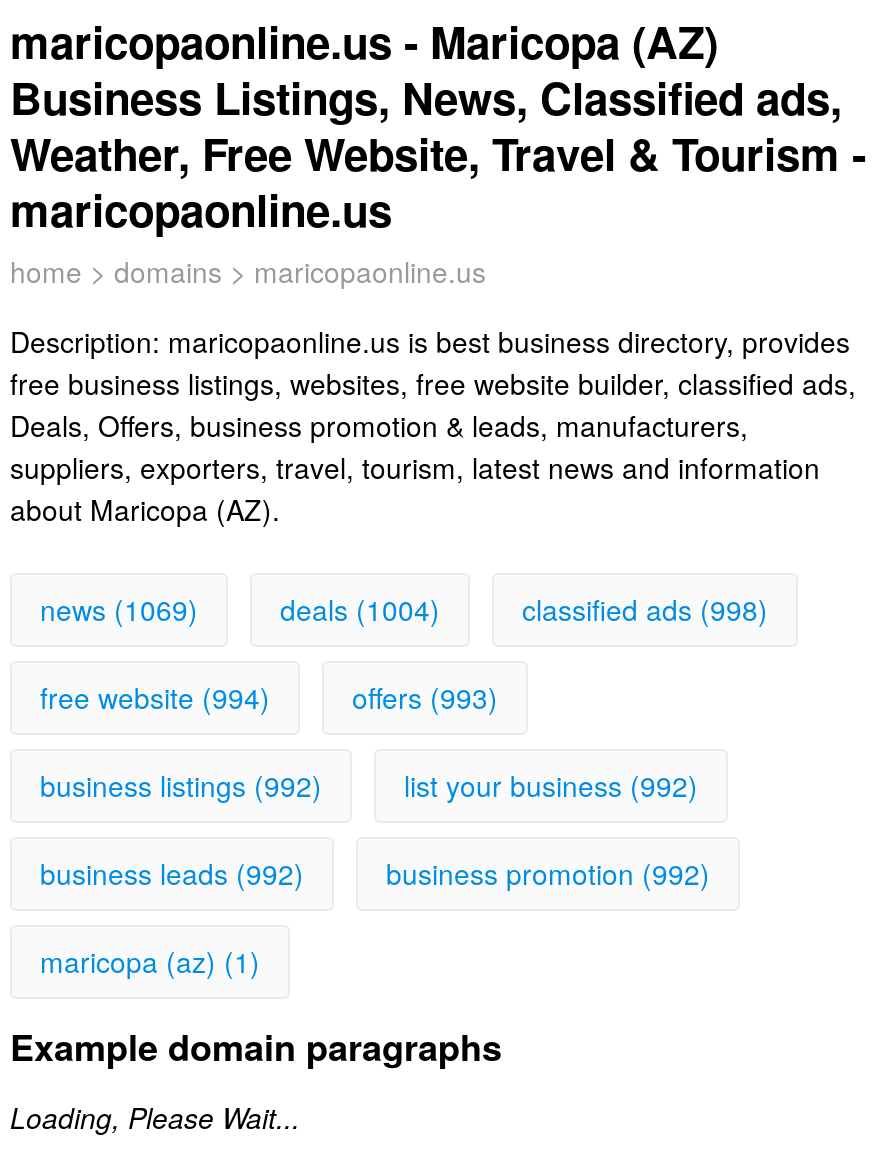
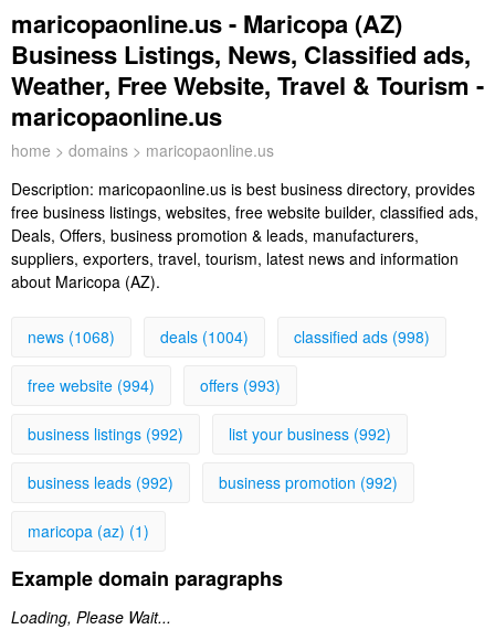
[40,589,198,629] news (1069) -> [28,326,115,348] news (1068)

